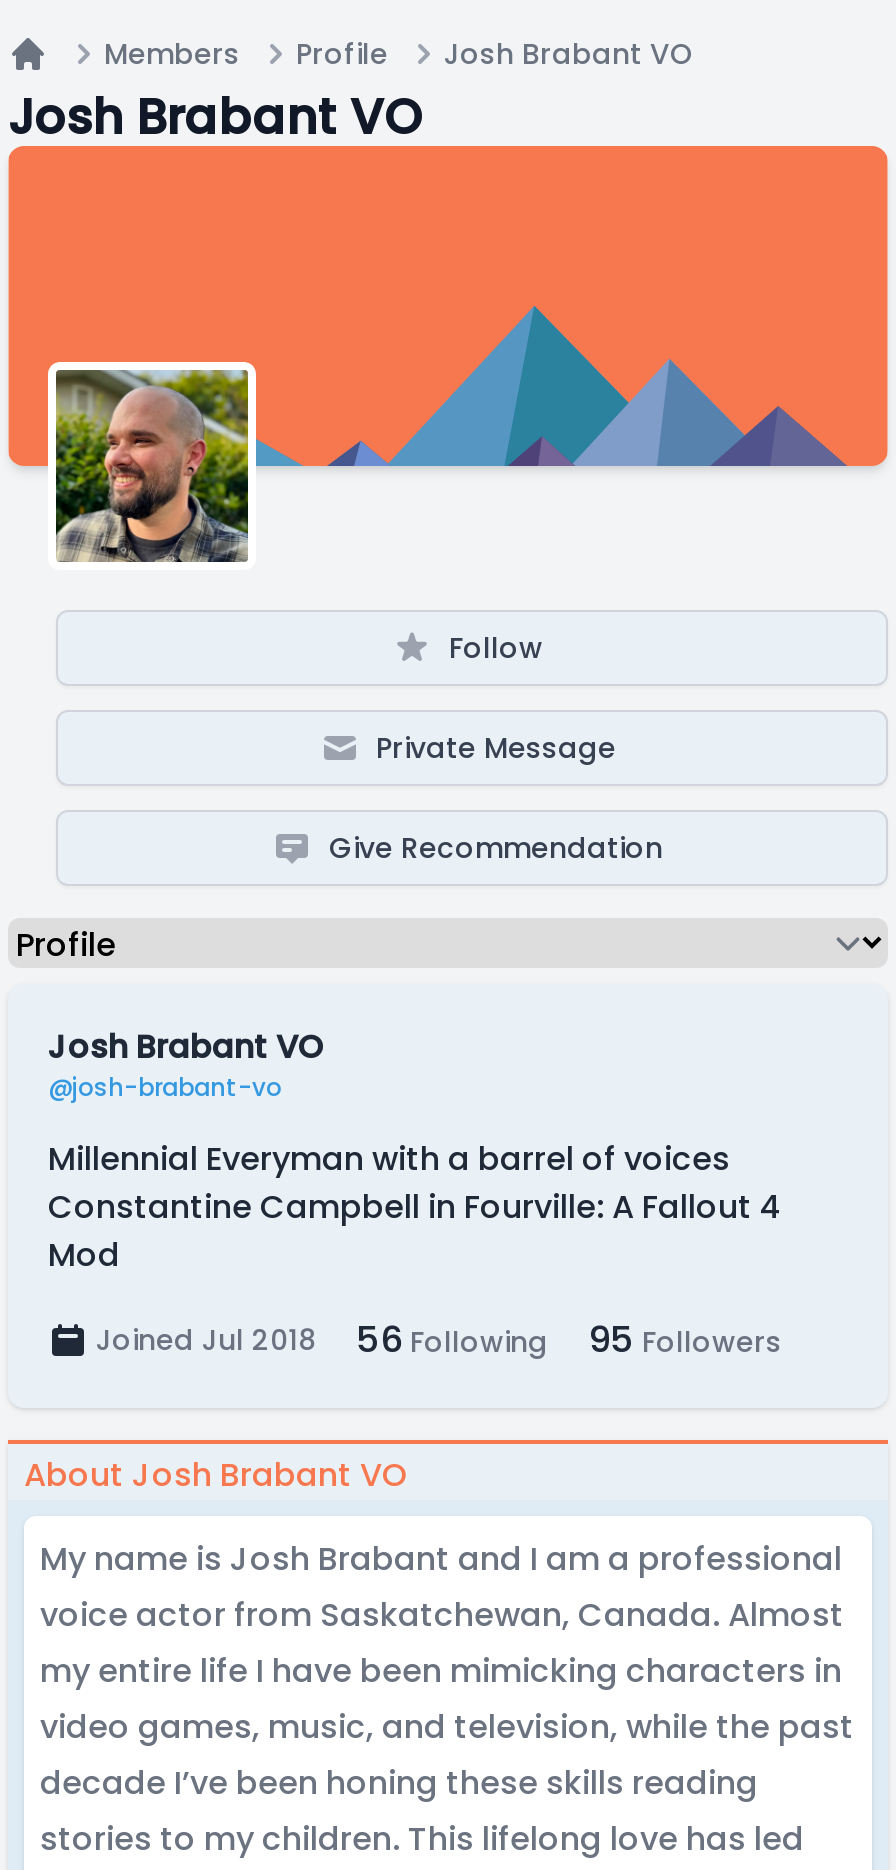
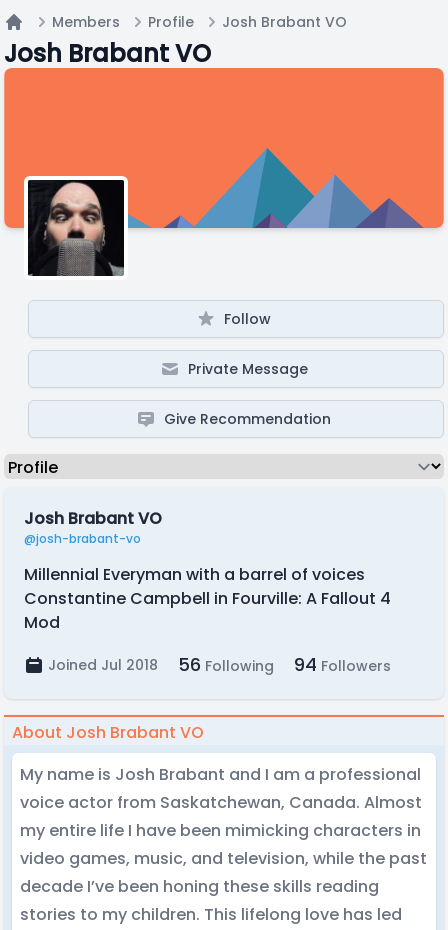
[54,368,250,564] [image] -> [27,179,125,277] [image]
[96,1314,782,1364] Joined Jul 2018 56 Following 95 Followers -> [48,652,391,677] Joined Jul 2018 56 Following 94 Followers

